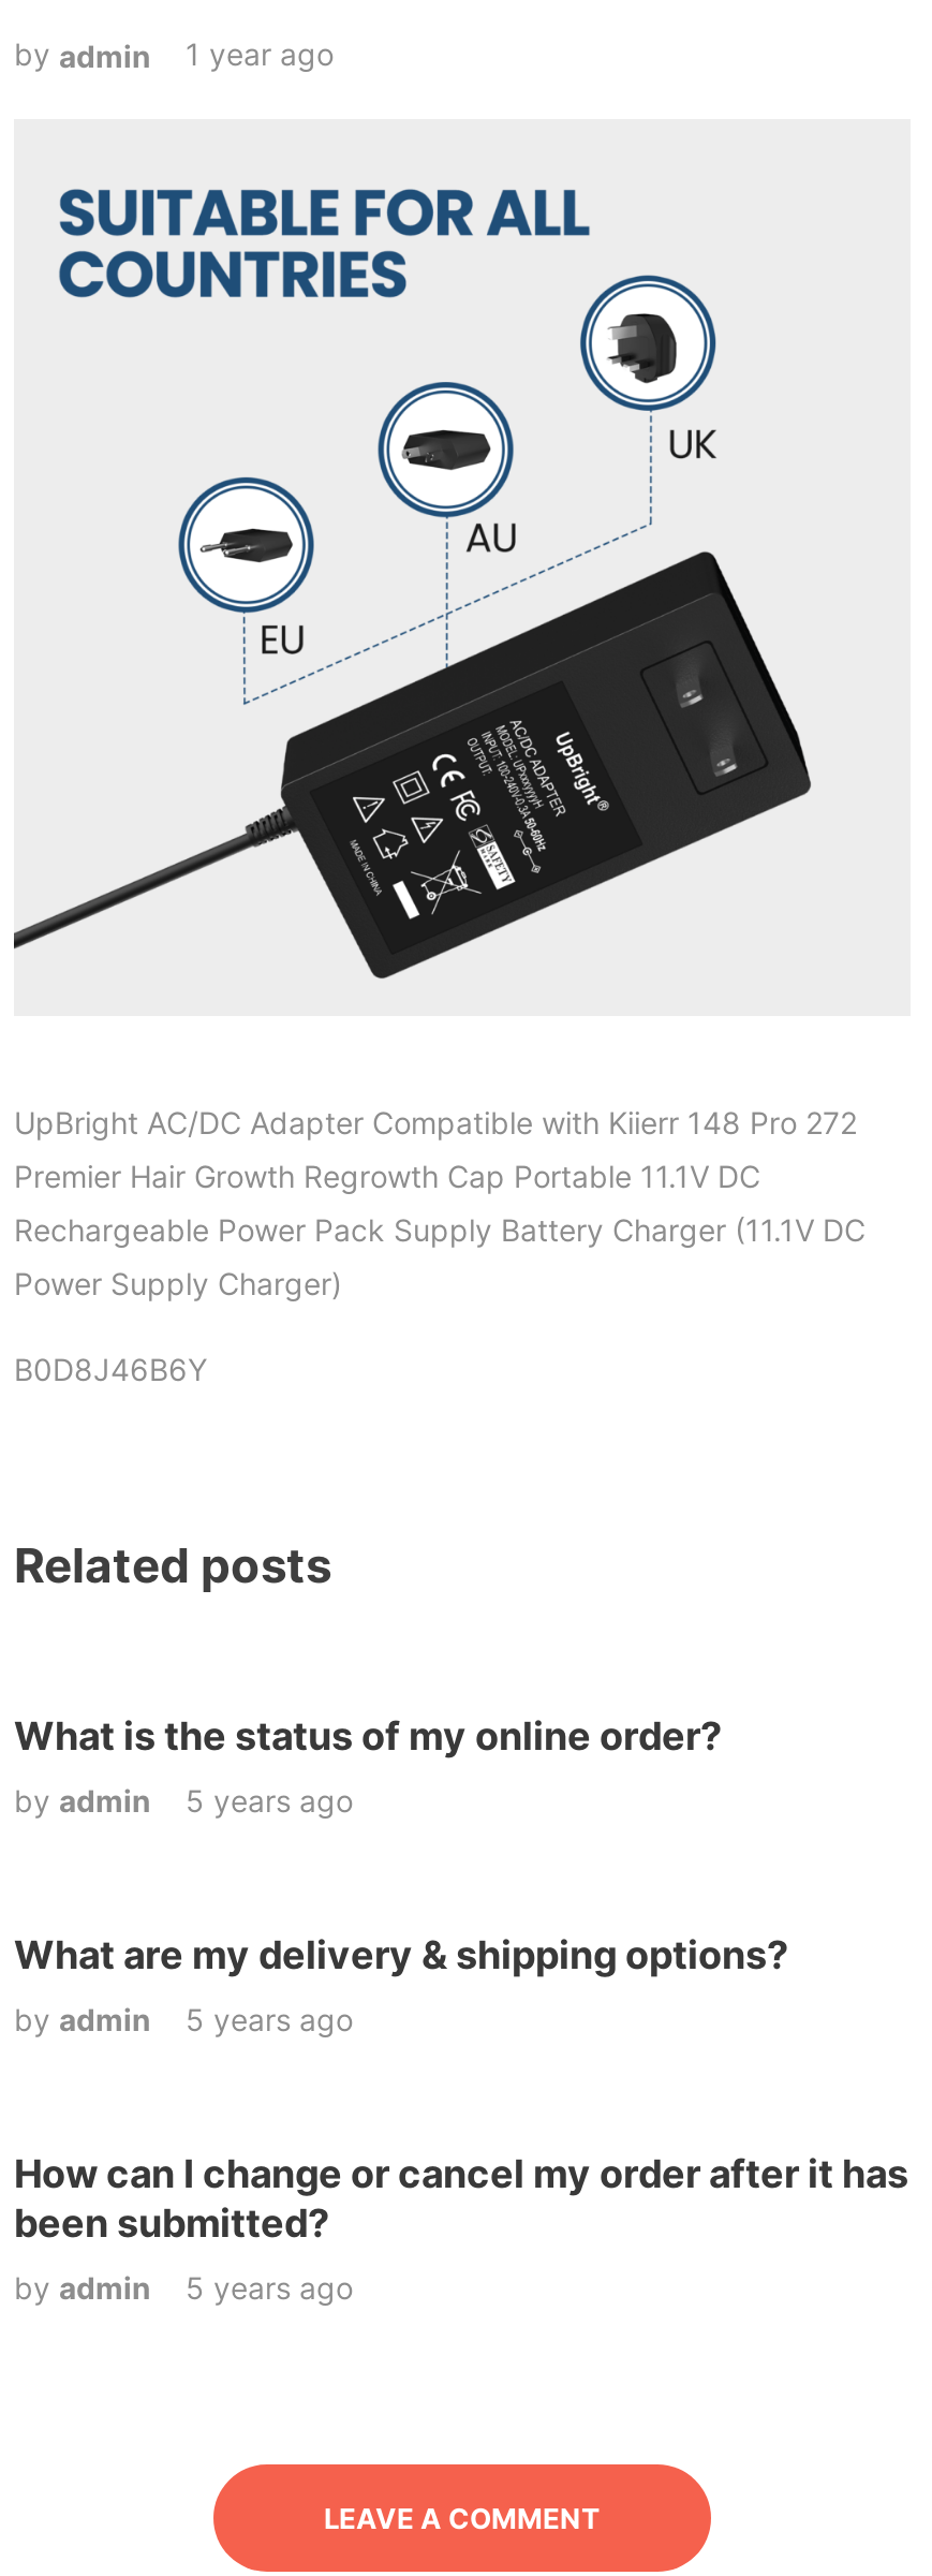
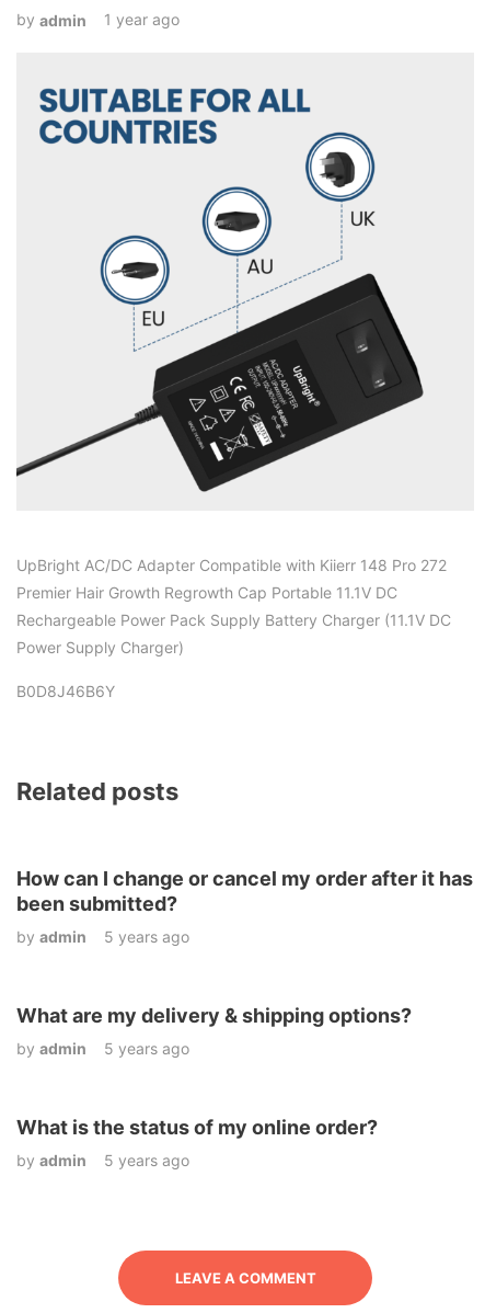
moved [14,1714,722,1759] -> [16,1116,378,1139]: What is the status of my online order?
moved [14,1782,788,2038] -> [16,927,412,1058]: by admin | 5 years ago | What are my delivery & shipping options? | by admin | 5 years ago
moved [14,2152,908,2246] -> [16,867,473,915]: How can I change or cancel my order after it has | been submitted?

